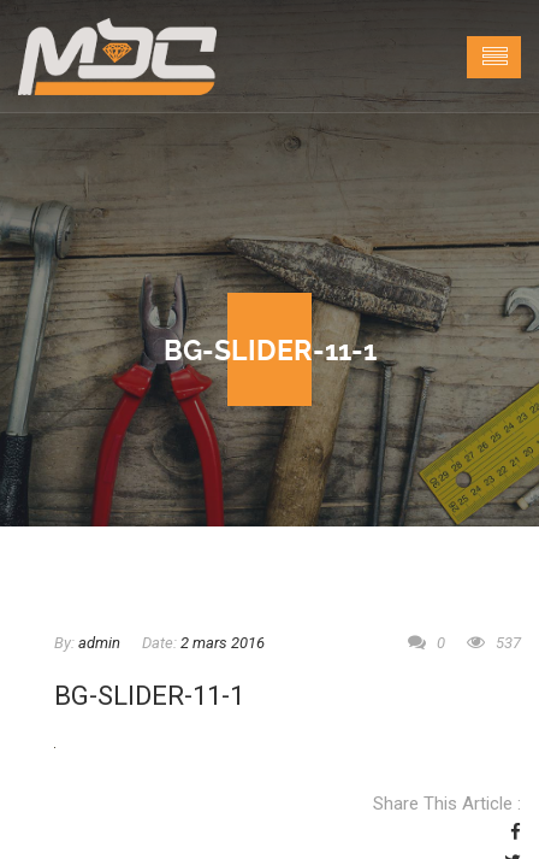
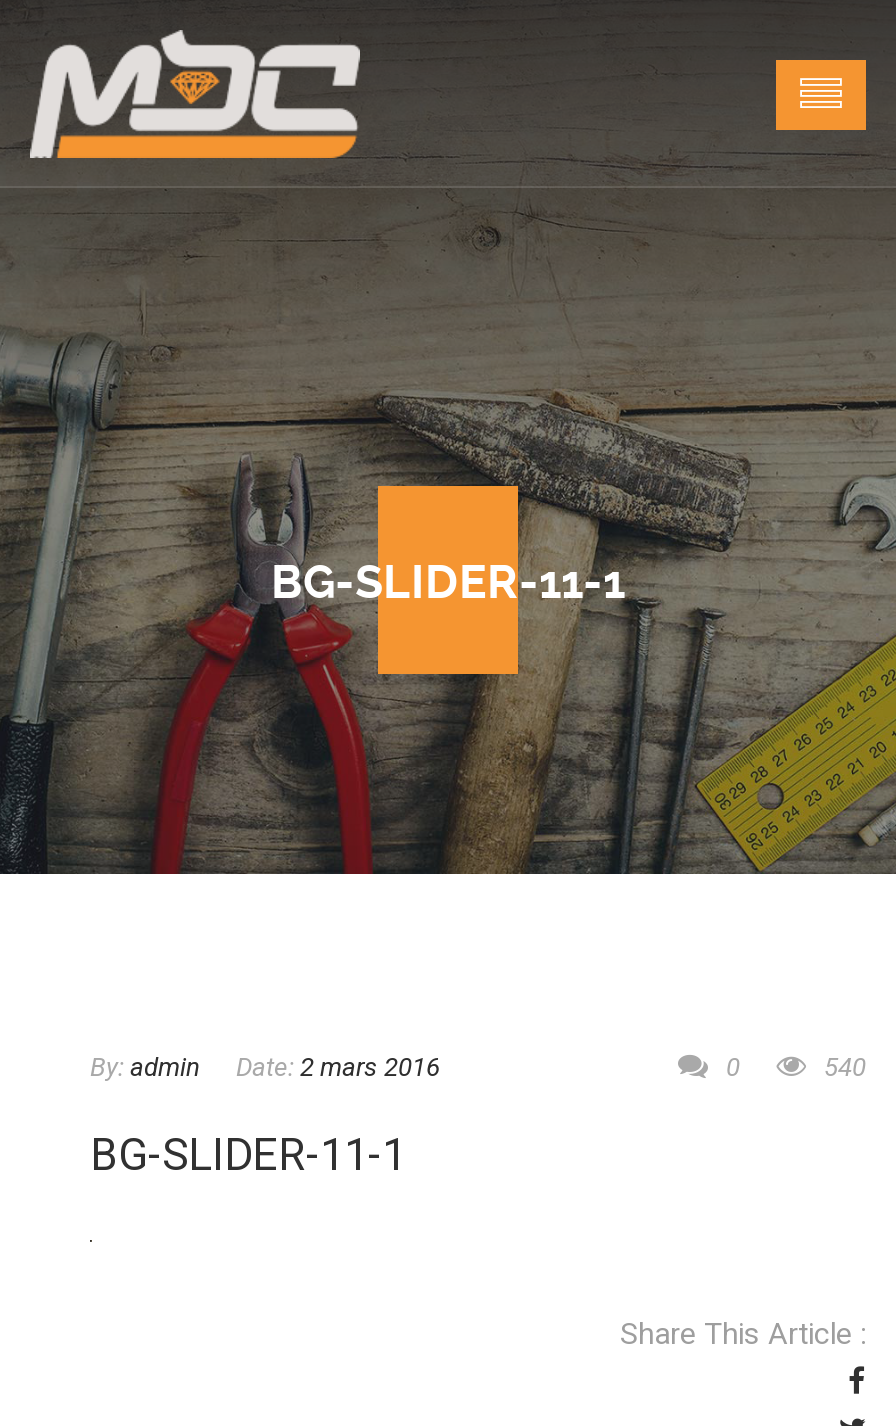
[492,634,521,652] 537 -> [818,1052,866,1082] 540

